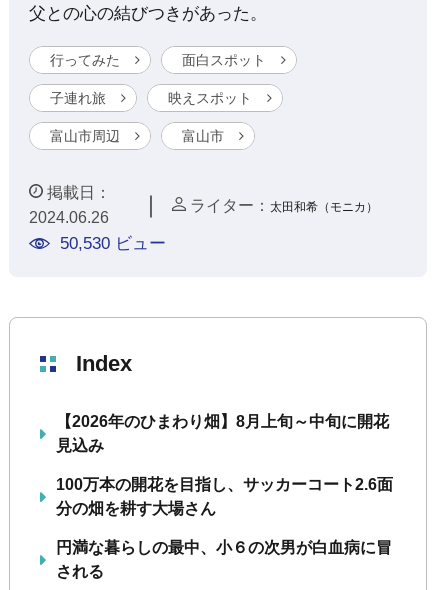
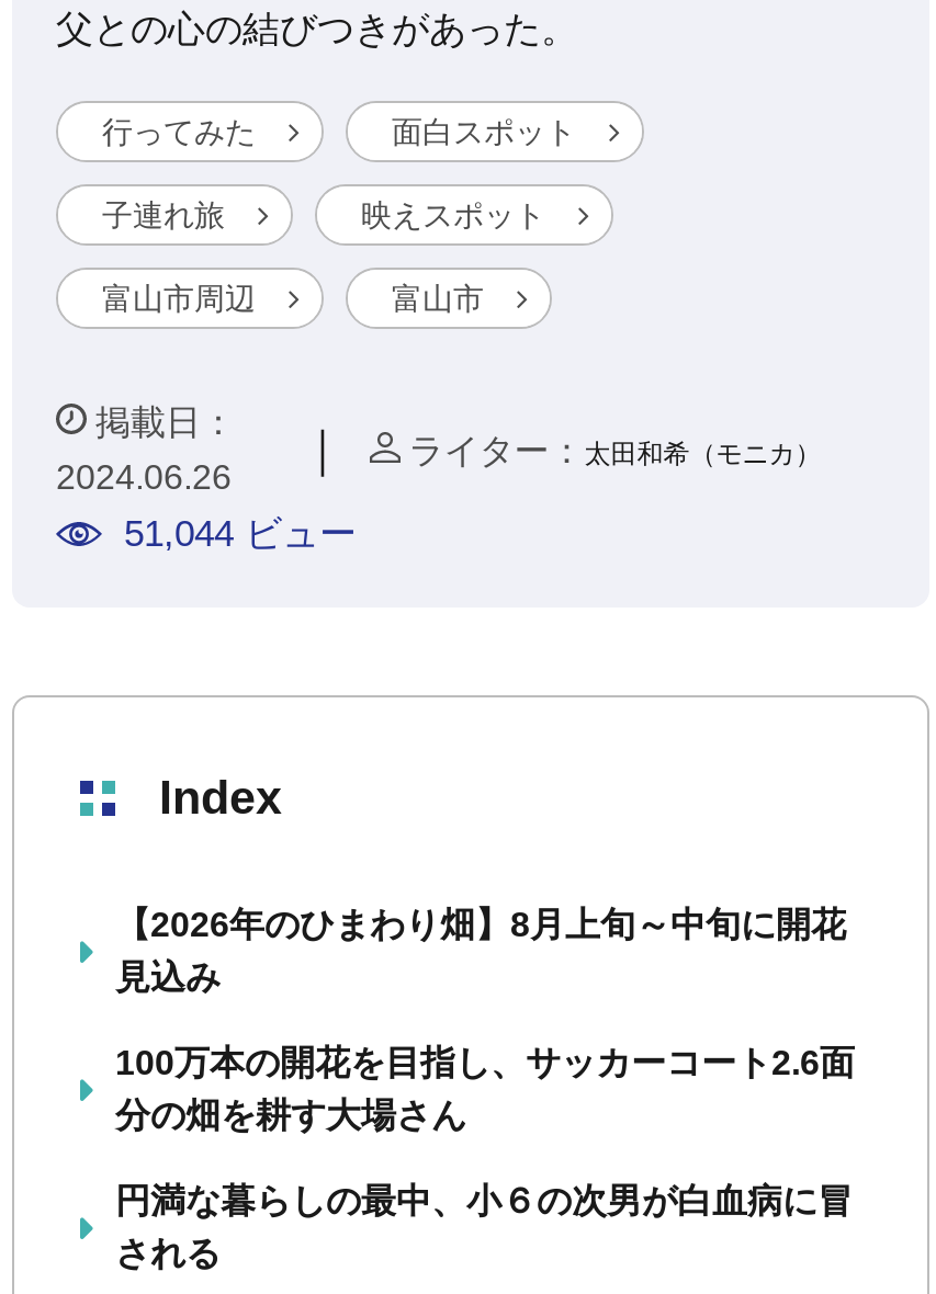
[60,233,166,253] 50,530 ビュー -> [124,512,357,556] 51,044 ビュー

